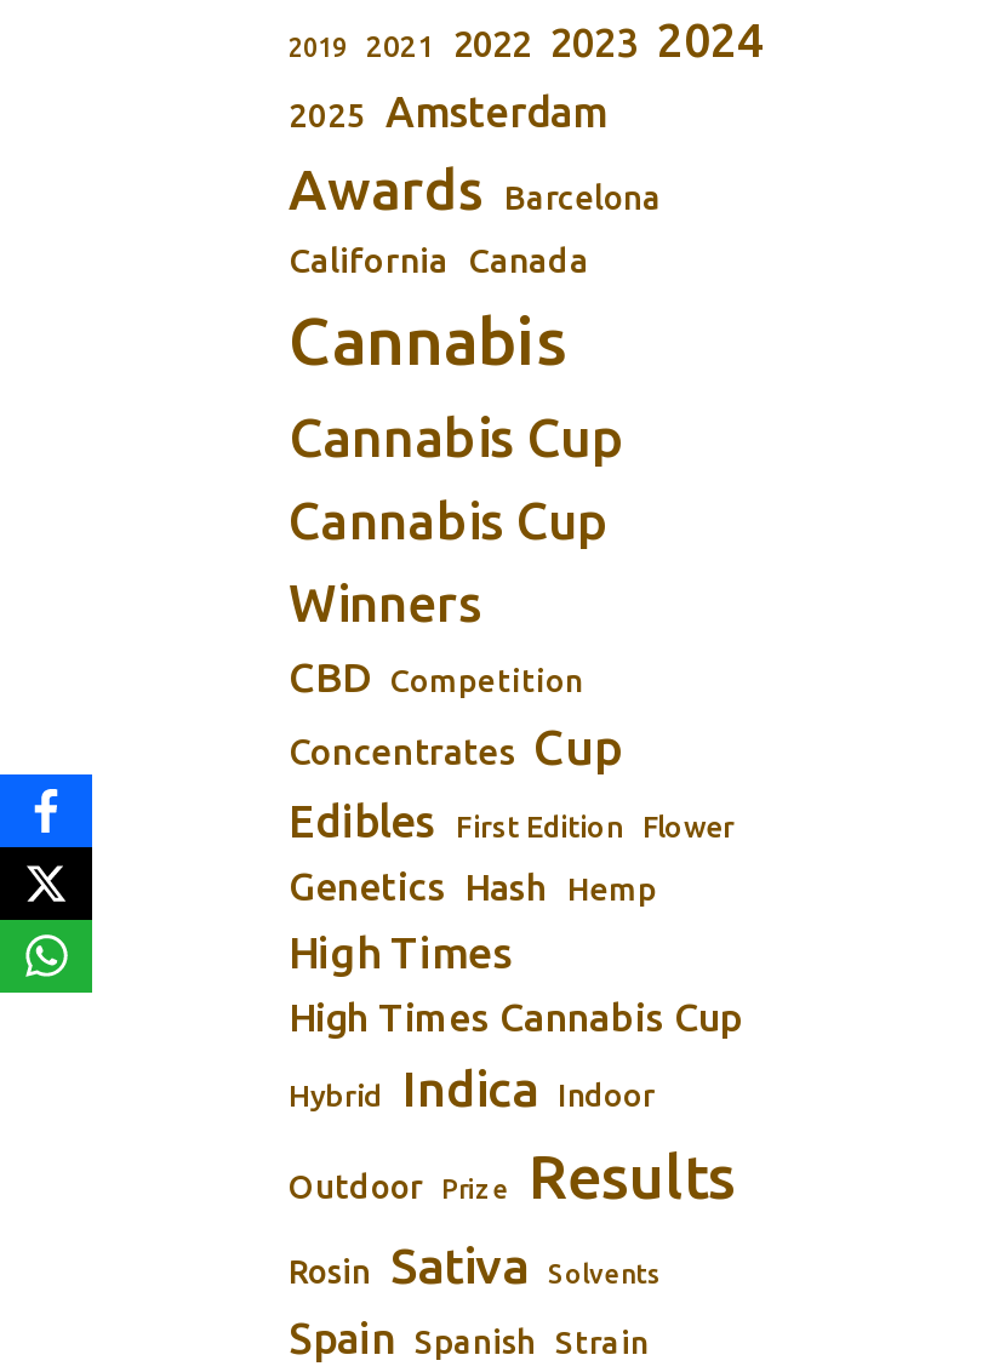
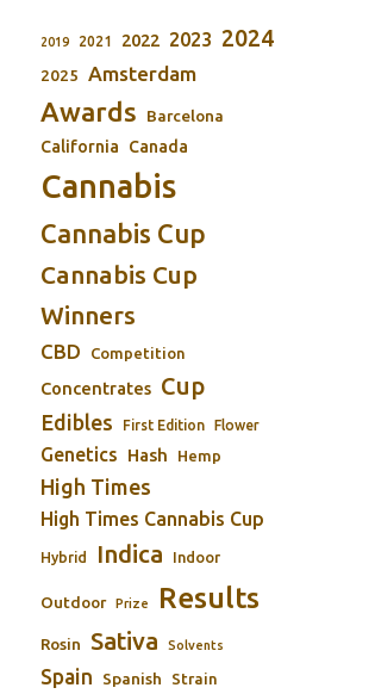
[7,771,95,996] [image] -> none

